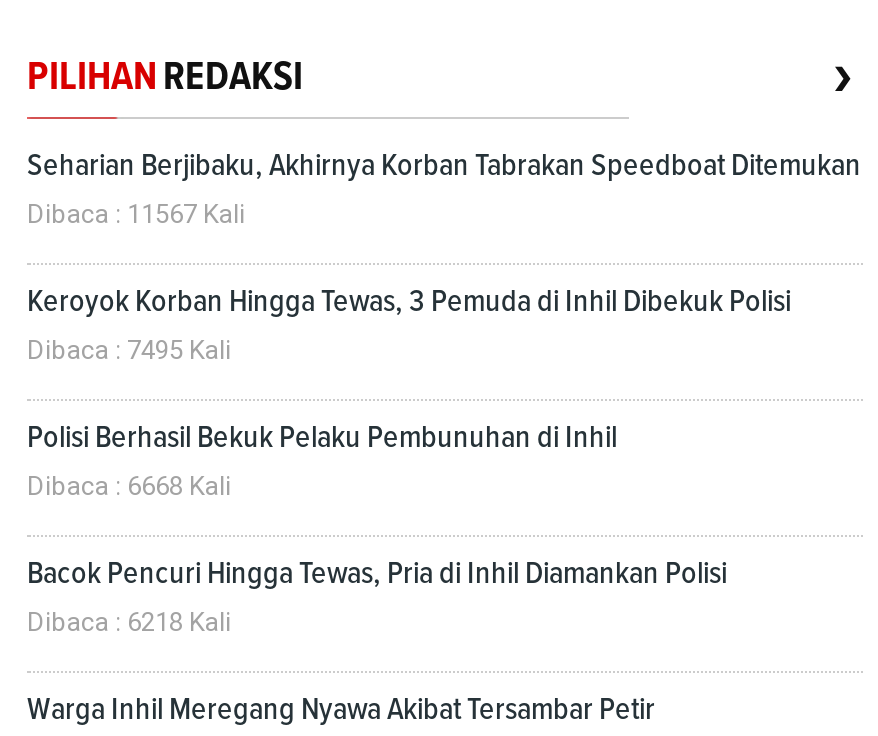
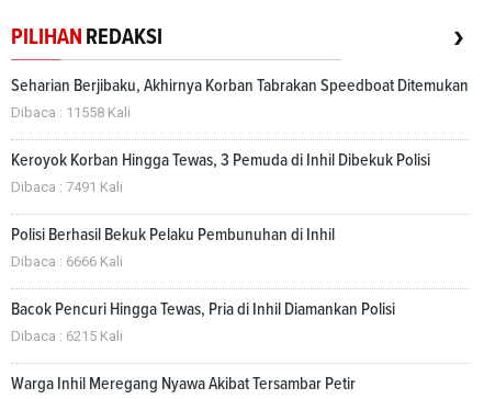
[27,199,245,229] Dibaca : 11567 Kali -> [11,104,131,121] Dibaca : 11558 Kali
[27,335,231,365] Dibaca : 7495 Kali -> [11,179,123,195] Dibaca : 7491 Kali
[27,471,231,501] Dibaca : 6668 Kali -> [11,253,123,270] Dibaca : 6666 Kali
[27,607,231,637] Dibaca : 6218 Kali -> [11,328,123,344] Dibaca : 6215 Kali

